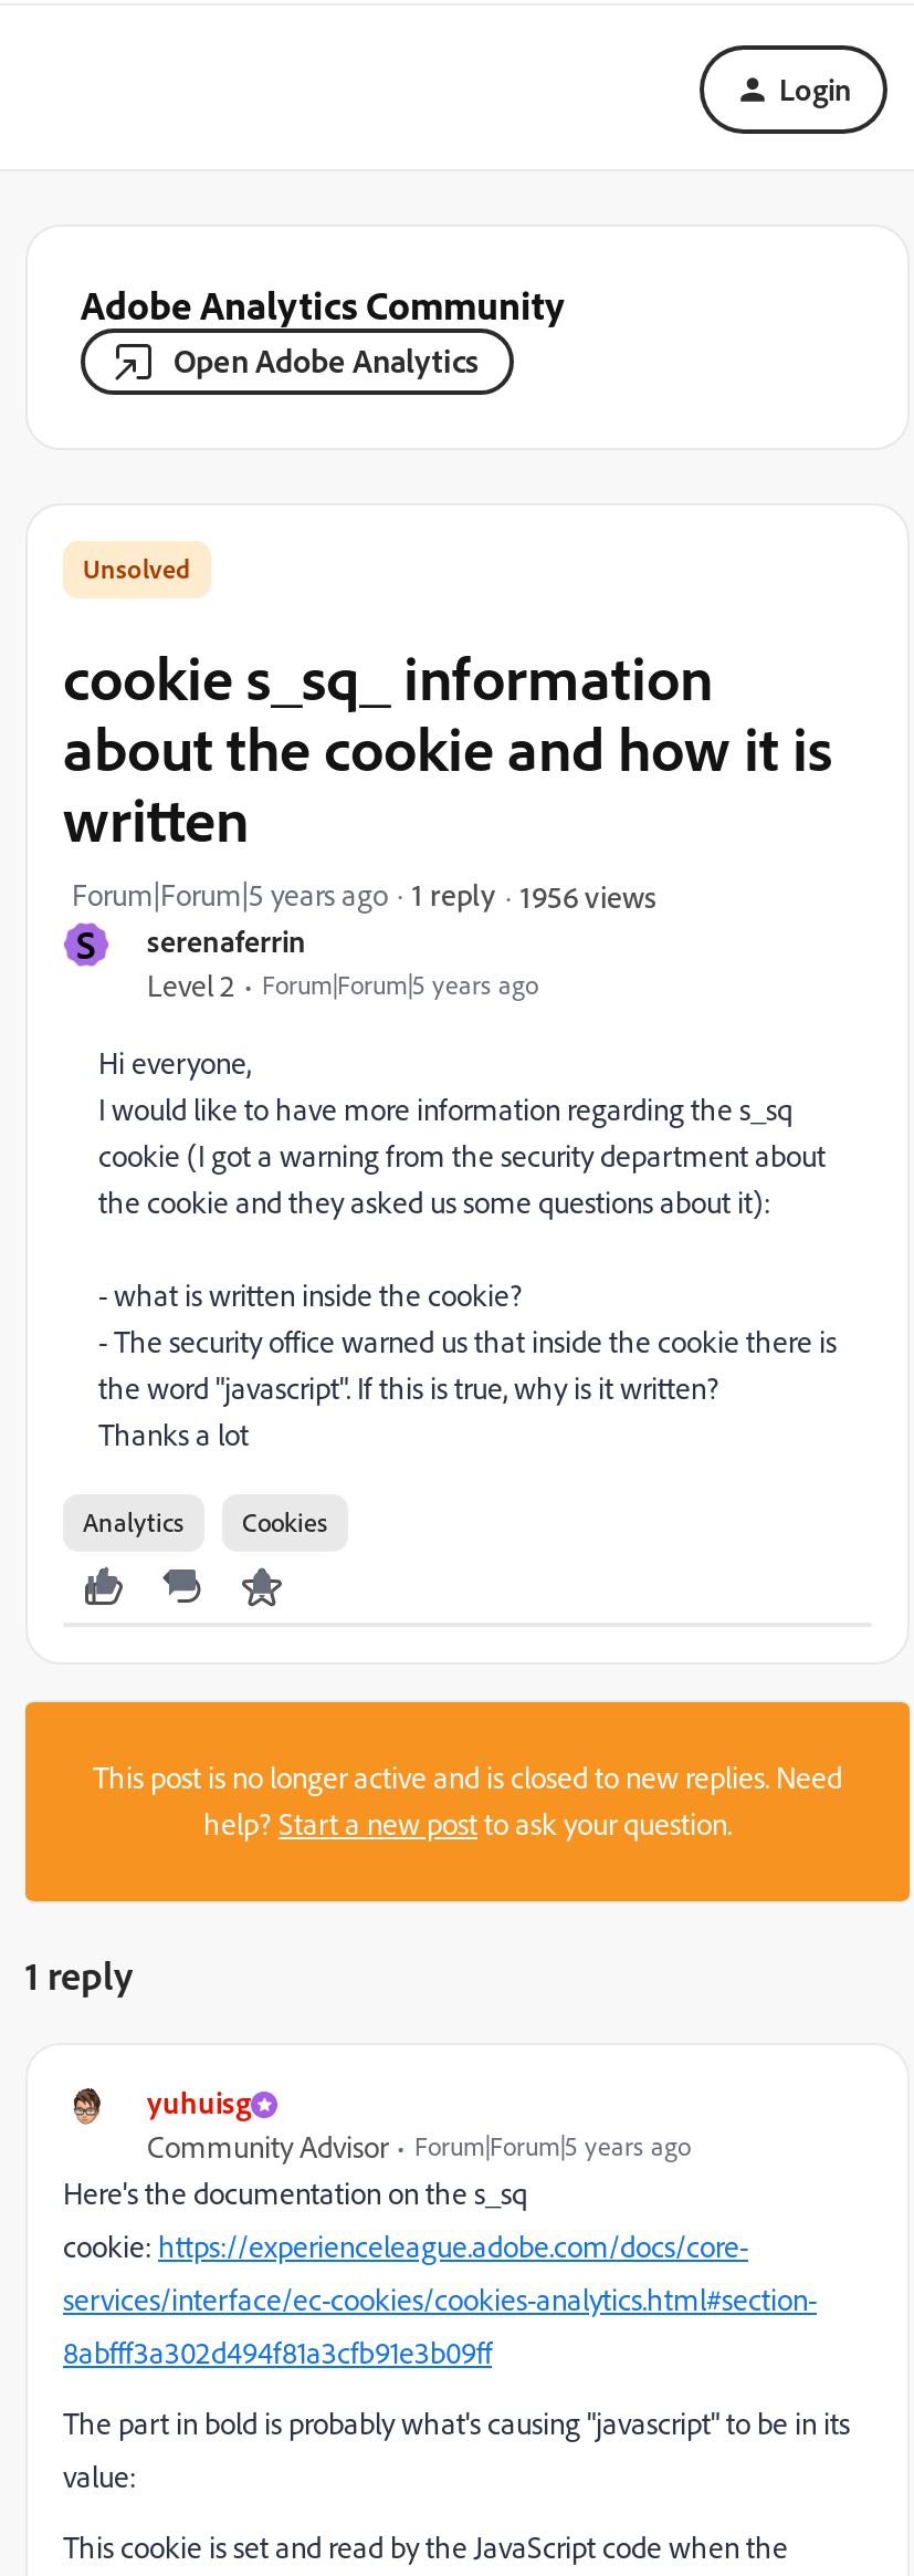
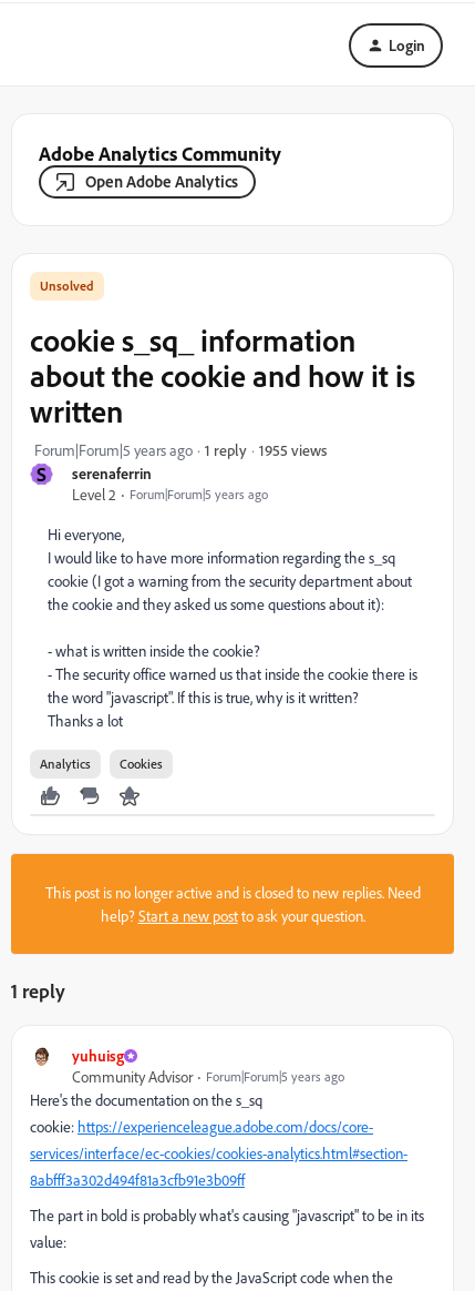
[521,876,655,914] 1956 views -> [259,440,327,459] 1955 views

